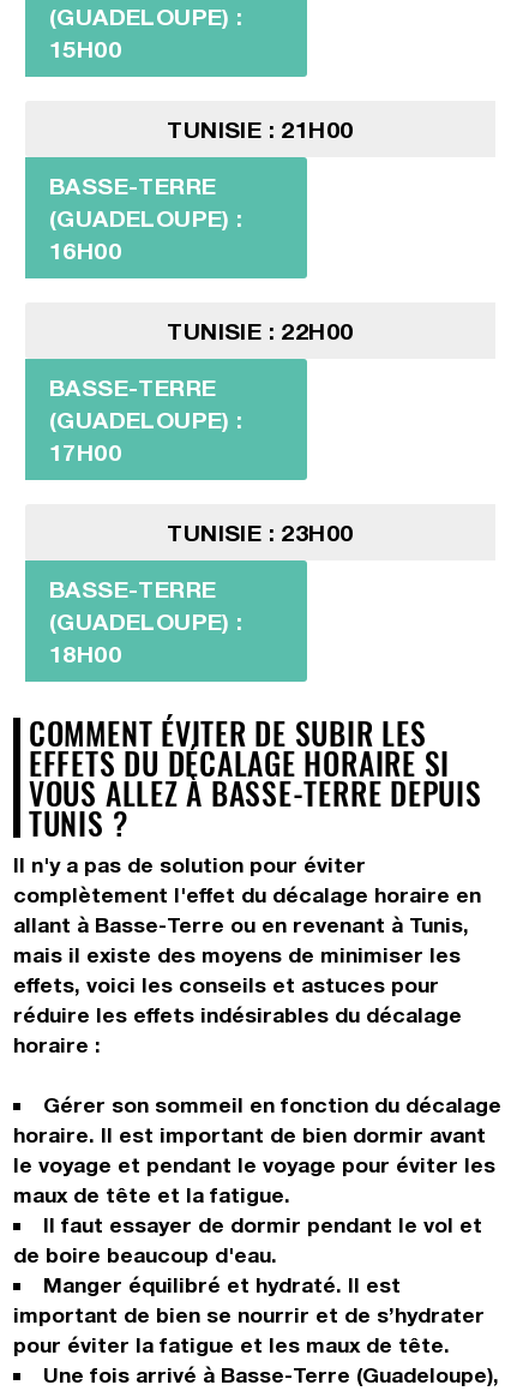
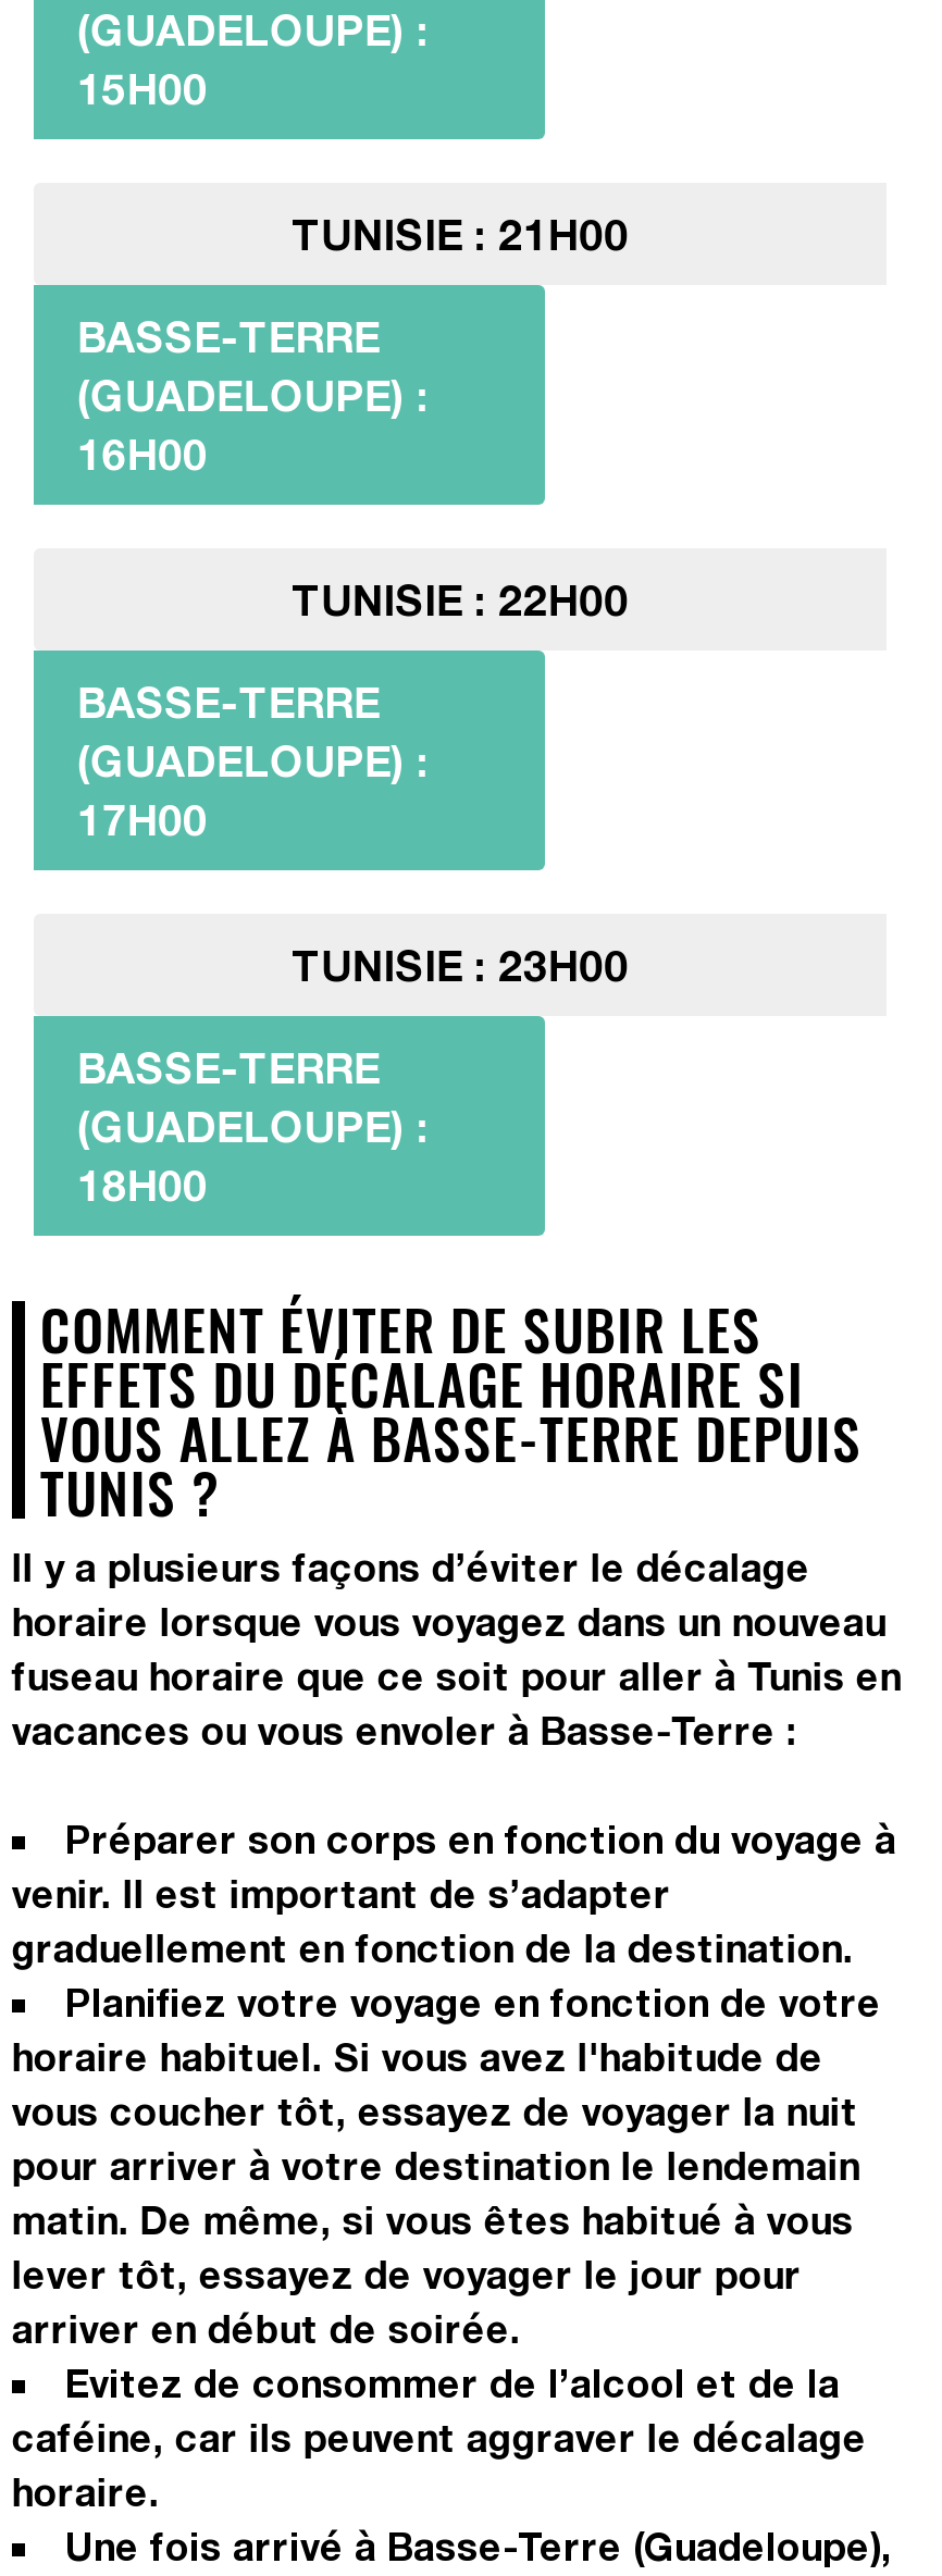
[13,852,481,1058] Il n'y a pas de solution pour éviter | complètement l'effet du décalage horaire en | allant à Basse-Terre ou en revenant à Tunis, | mais il existe des moyens de minimiser les | effets, voici les conseils et astuces pour | réduire les effets indésirables du décalage | horaire : -> [12,1545,902,1754] Il y a plusieurs façons d’éviter le décalage | horaire lorsque vous voyagez dans un nouveau | fuseau horaire que ce soit pour aller à Tunis en | vacances ou vous envoler à Basse-Terre :
[13,1092,501,1358] Gérer son sommeil en fonction du décalage | horaire. Il est important de bien dormir avant | le voyage et pendant le voyage pour éviter les | maux de tête et la fatigue. | Il faut essayer de dormir pendant le vol et | de boire beaucoup d'eau. | Manger équilibré et hydraté. Il est | important de bien se nourrir et de s’hydrater | pour éviter la fatigue et les maux de tête. -> [12,1817,896,2516] Préparer son corps en fonction du voyage à | venir. Il est important de s’adapter | graduellement en fonction de la destination. | Planifiez votre voyage en fonction de votre | horaire habituel. Si vous avez l'habitude de | vous coucher tôt, essayez de voyager la nuit | pour arriver à votre destination le lendemain | matin. De même, si vous êtes habitué à vous | lever tôt, essayez de voyager le jour pour | arriver en début de soirée. | Evitez de consommer de l’alcool et de la | caféine, car ils peuvent aggraver le décalage | horaire.

